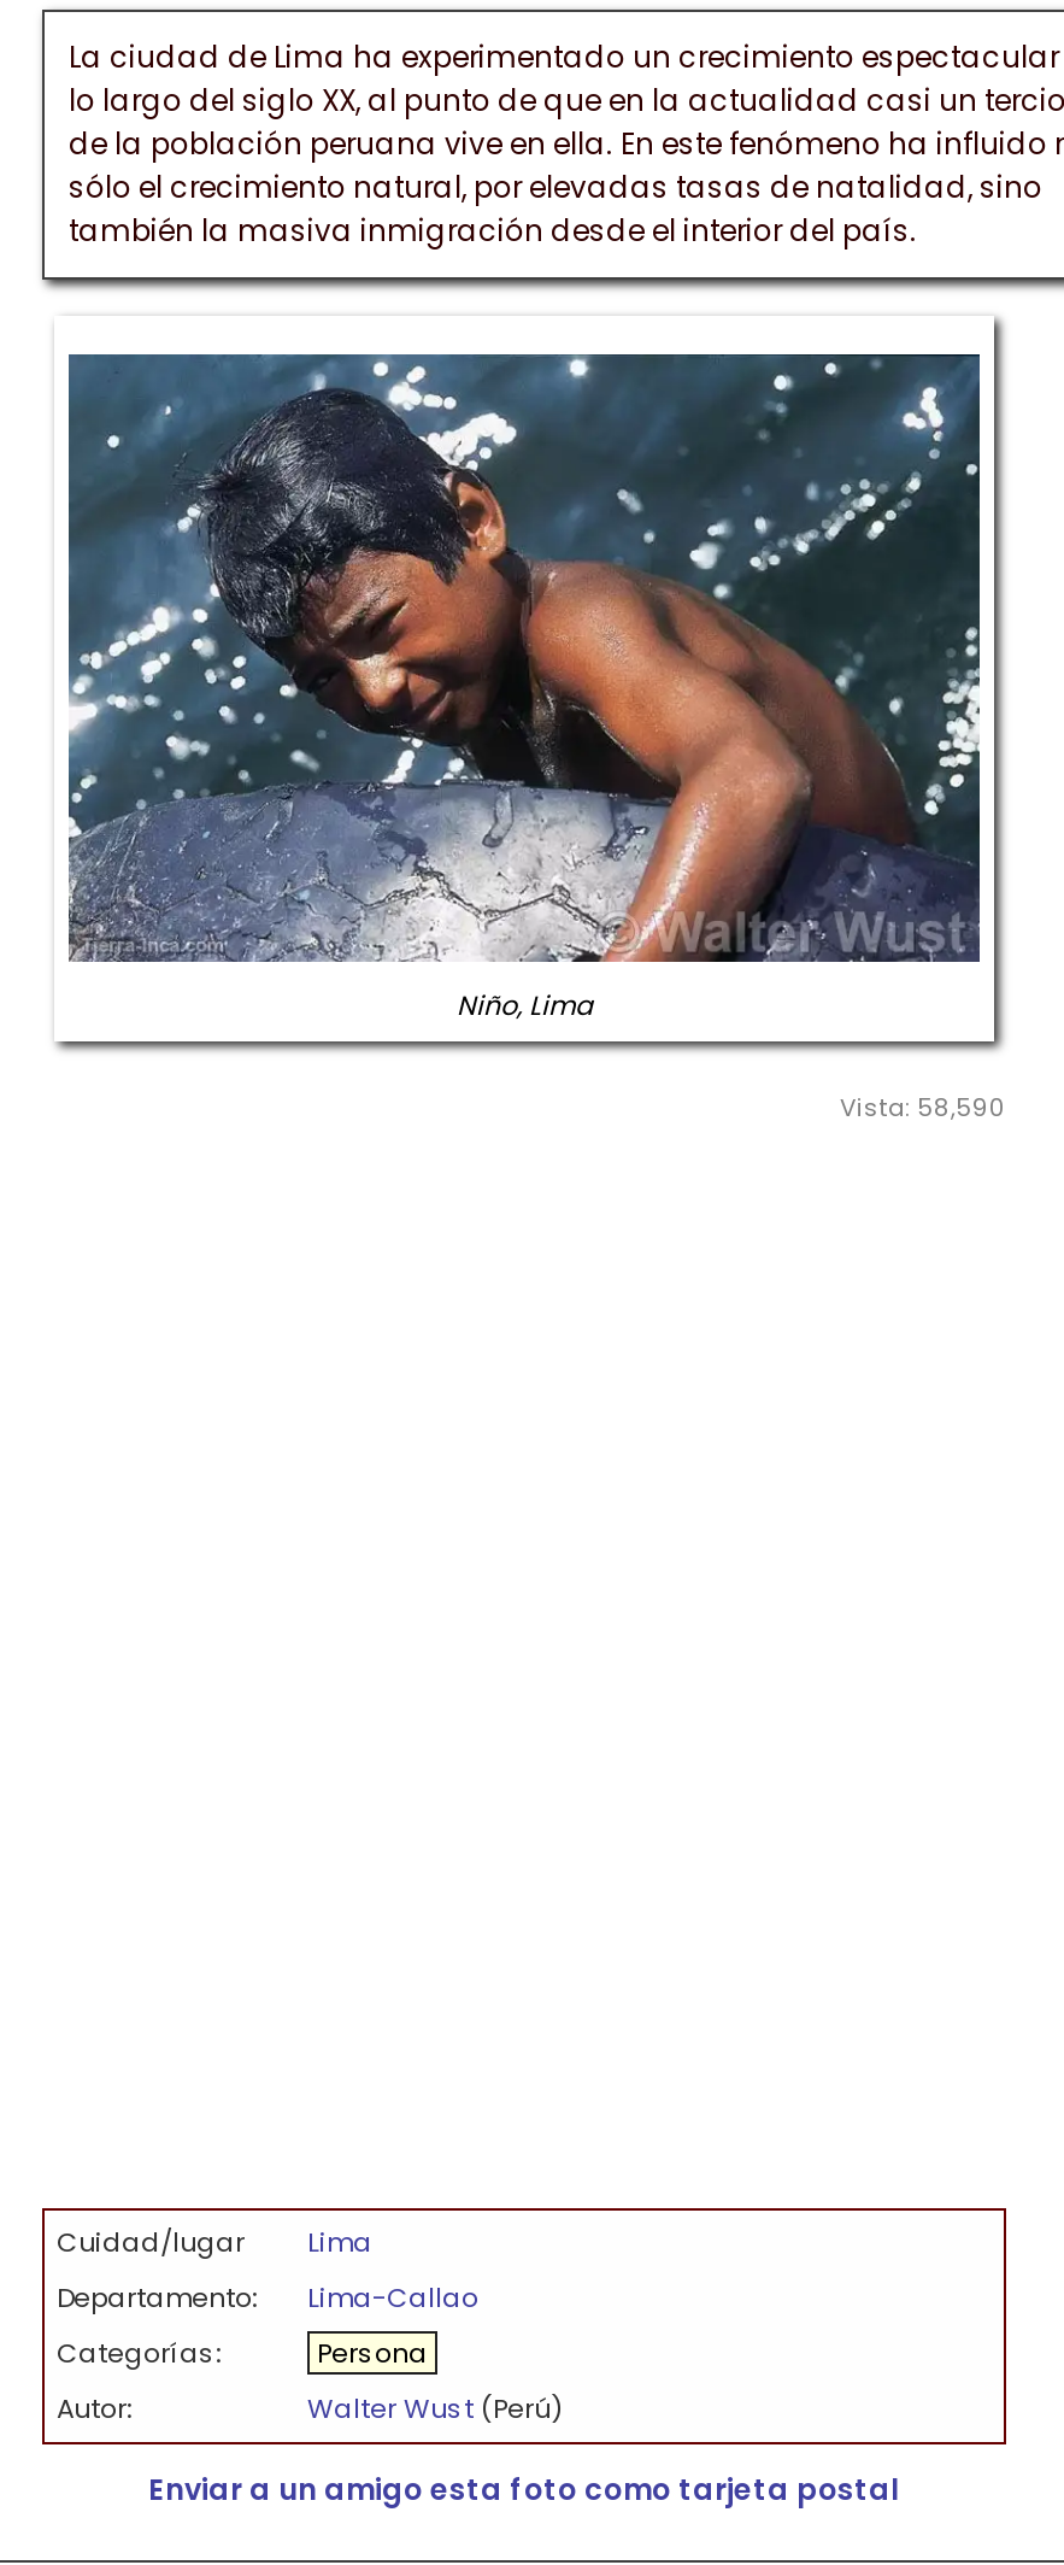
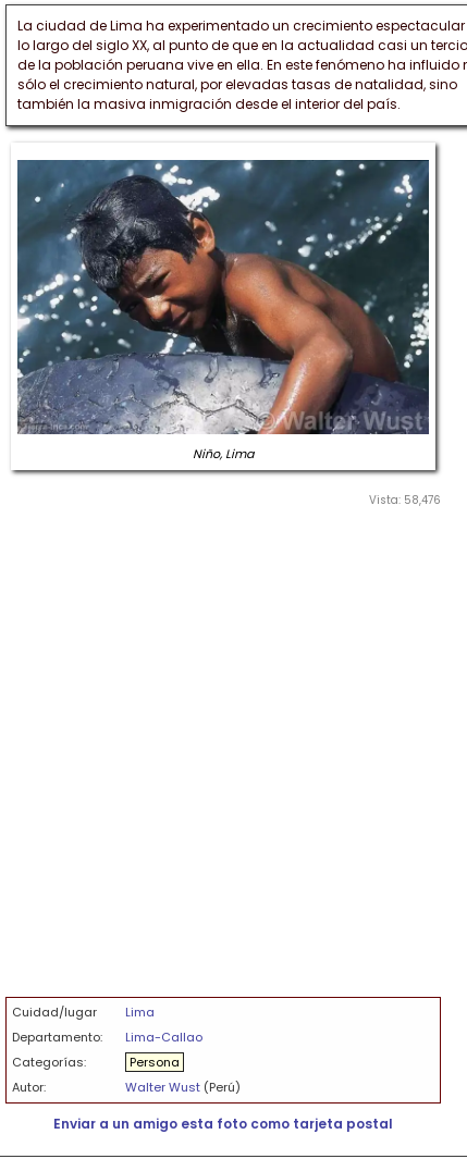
[840,1090,1006,1126] Vista: 58,590 -> [369,492,441,508] Vista: 58,476

